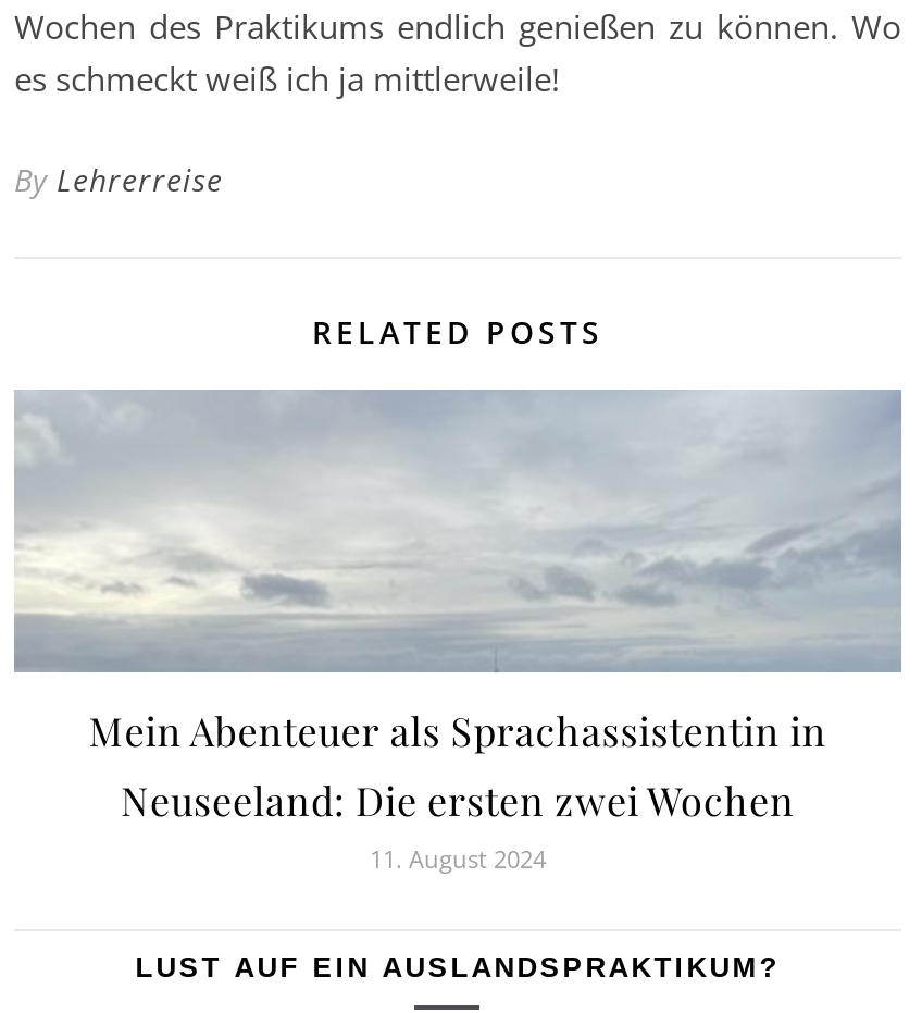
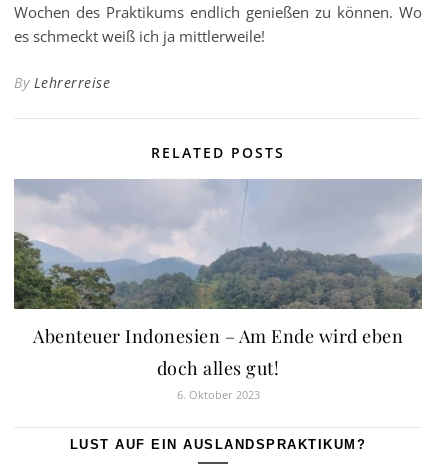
[12,390,904,875] [image] | Mein Abenteuer als Sprachassistentin in | Neuseeland: Die ersten zwei Wochen | 11. August 2024 -> [13,180,423,402] [image] | Abenteuer Indonesien – Am Ende wird eben | doch alles gut! | 6. Oktober 2023

